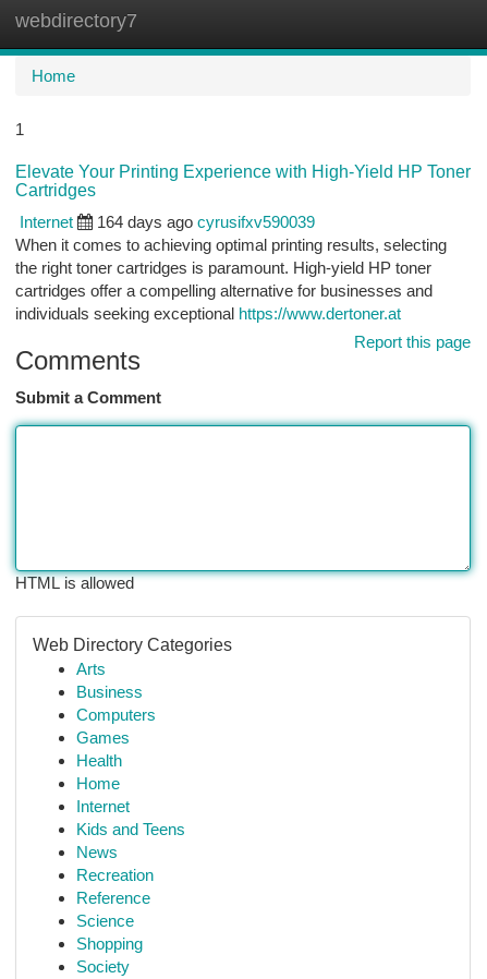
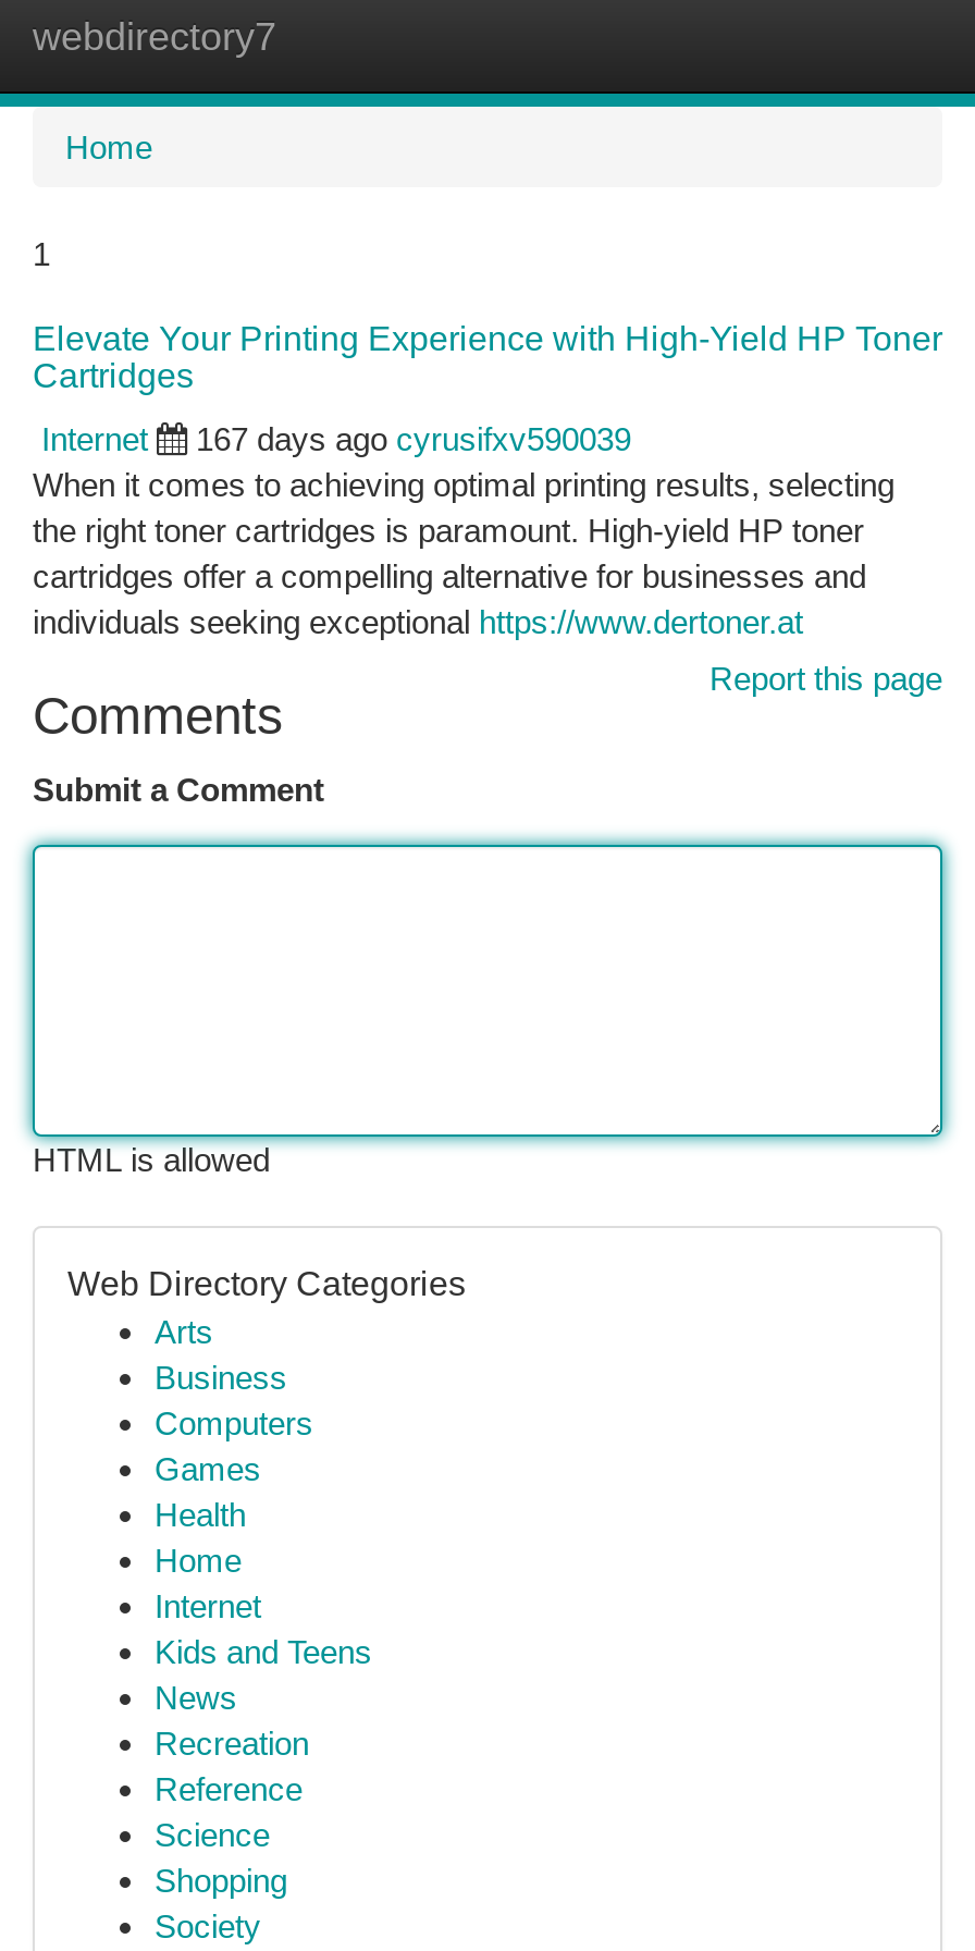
[97,213,315,231] 164 days ago cyrusifxv590039 -> [196,420,631,457] 167 days ago cyrusifxv590039

